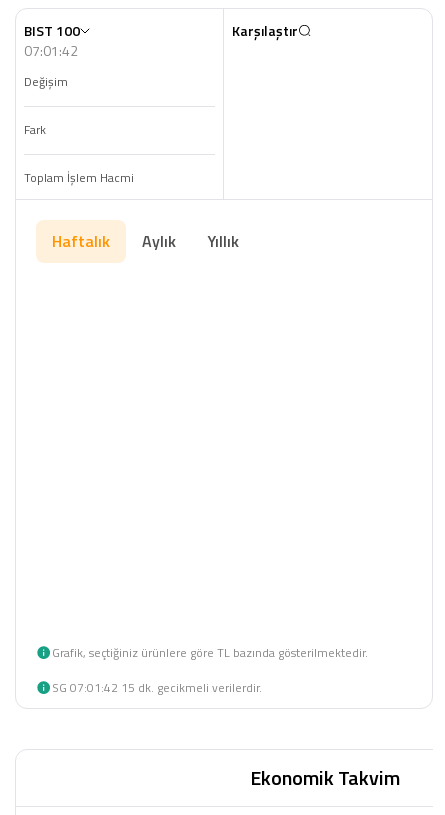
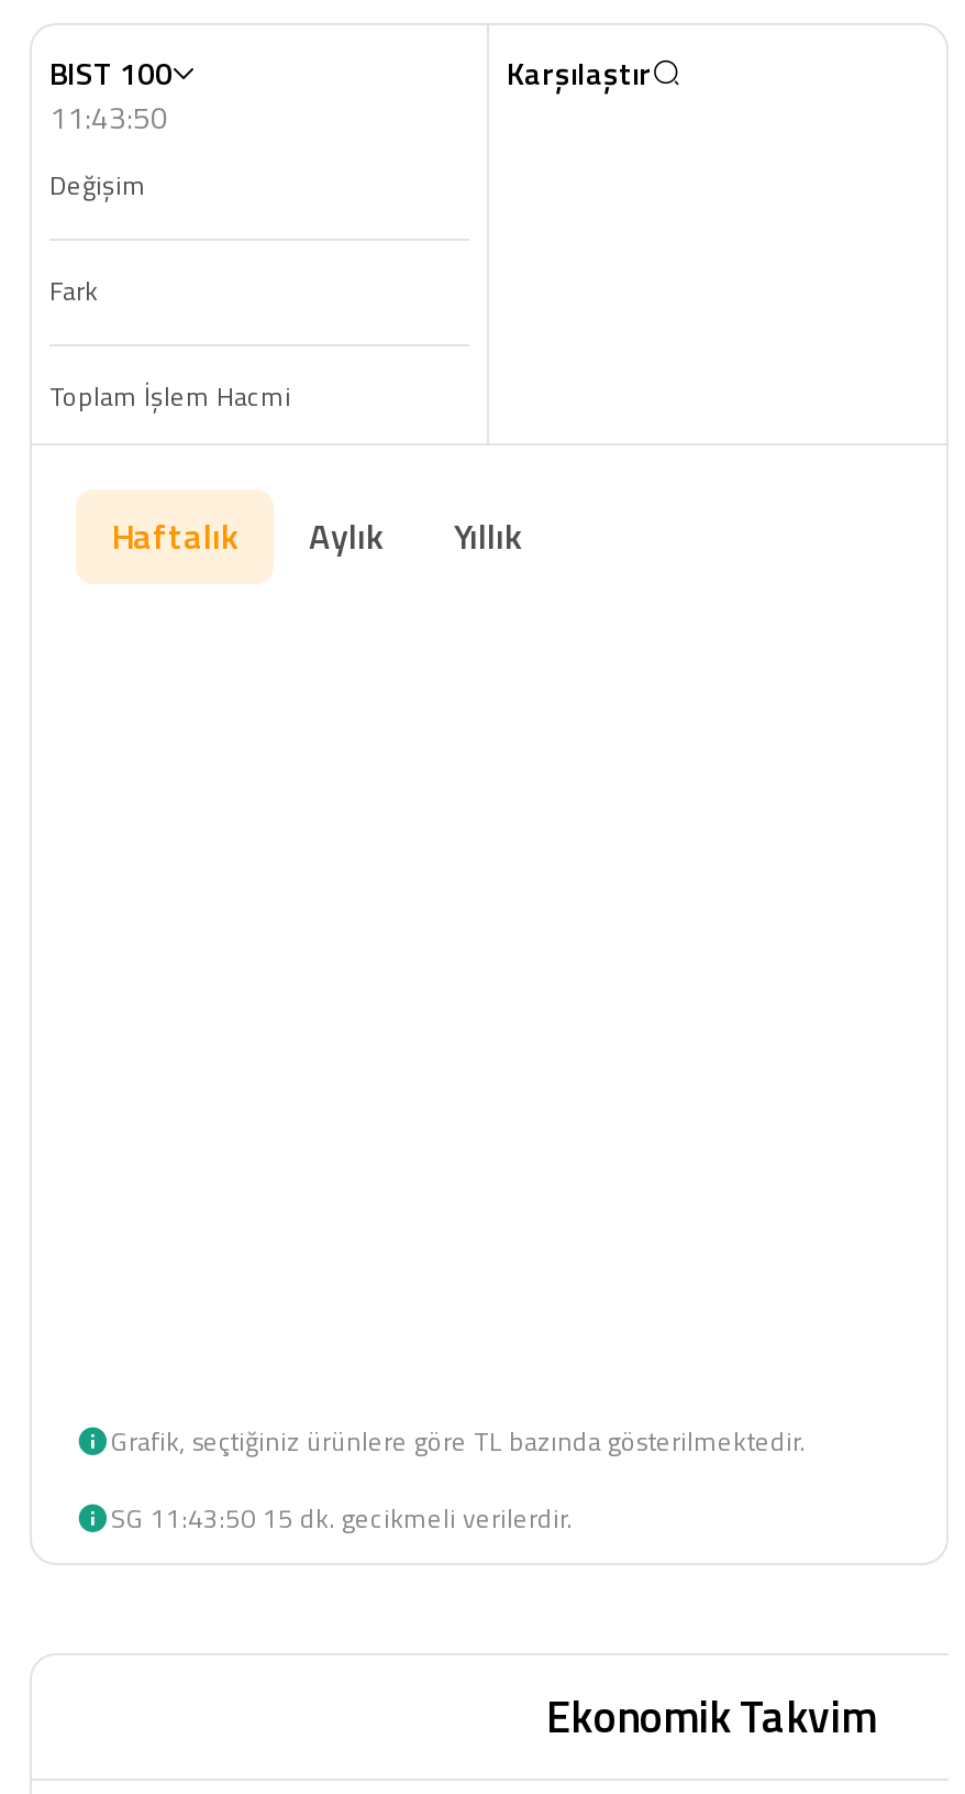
[24,40,78,61] 07:01:42 -> [49,93,168,140] 11:43:50
[52,678,262,697] SG 07:01:42 15 dk. gecikmeli verilerdir. -> [111,1497,573,1539] SG 11:43:50 15 dk. gecikmeli verilerdir.

